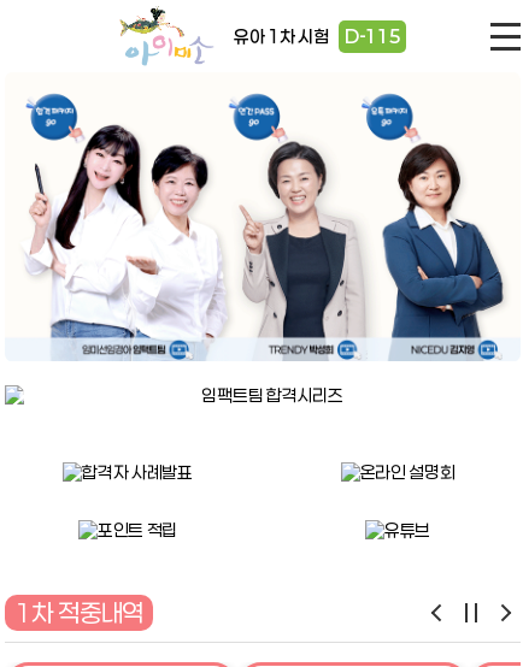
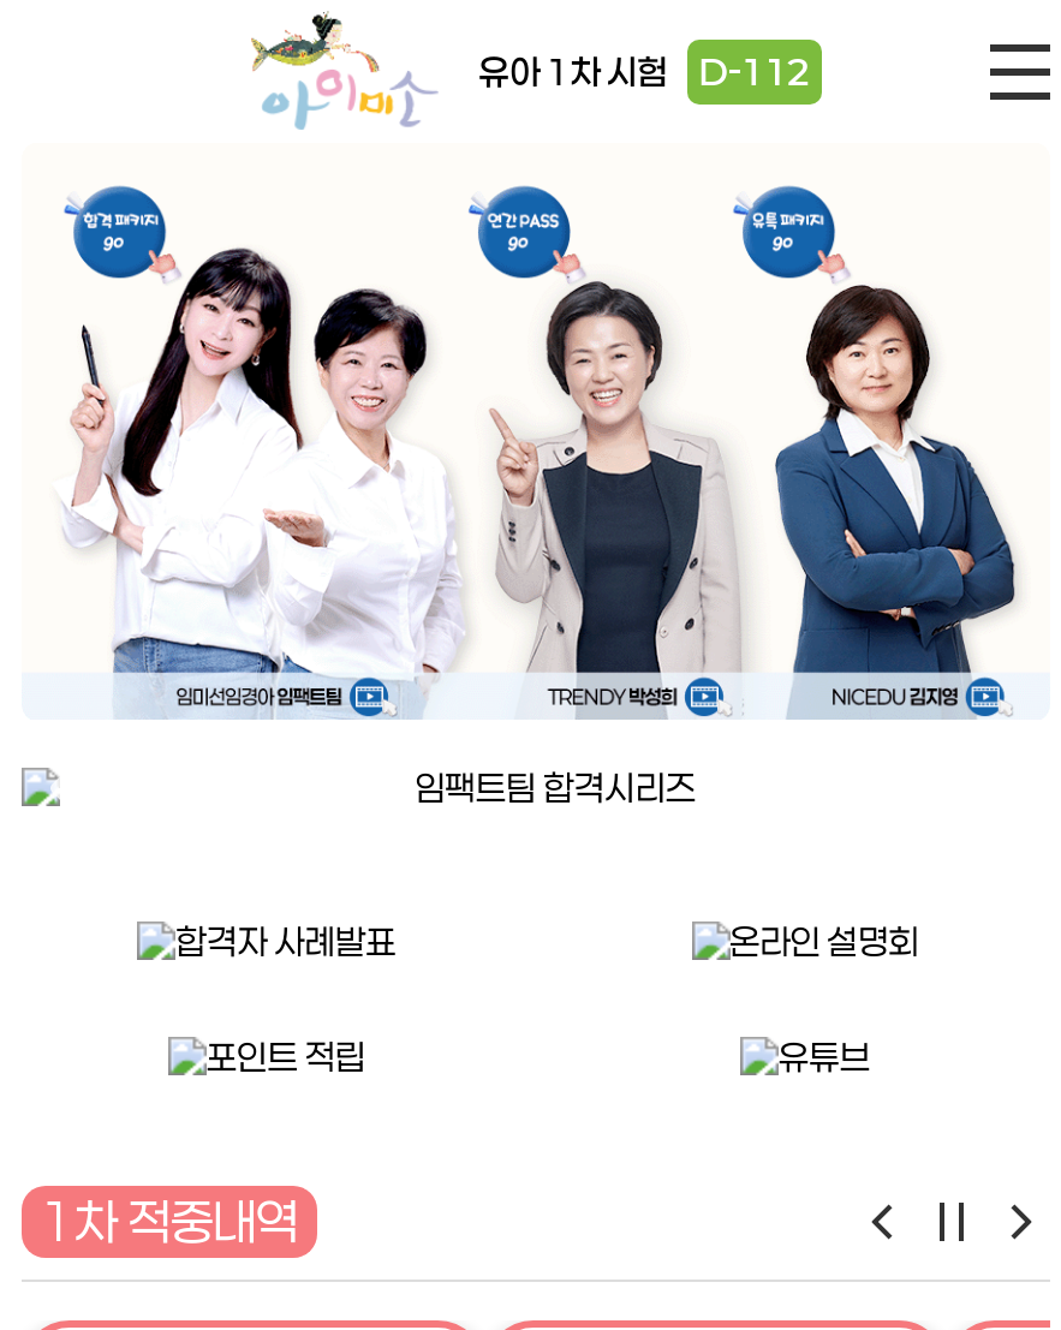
[234,26,401,46] 유아 1차 시험 D-115 -> [478,50,811,91] 유아 1차 시험 D-112

